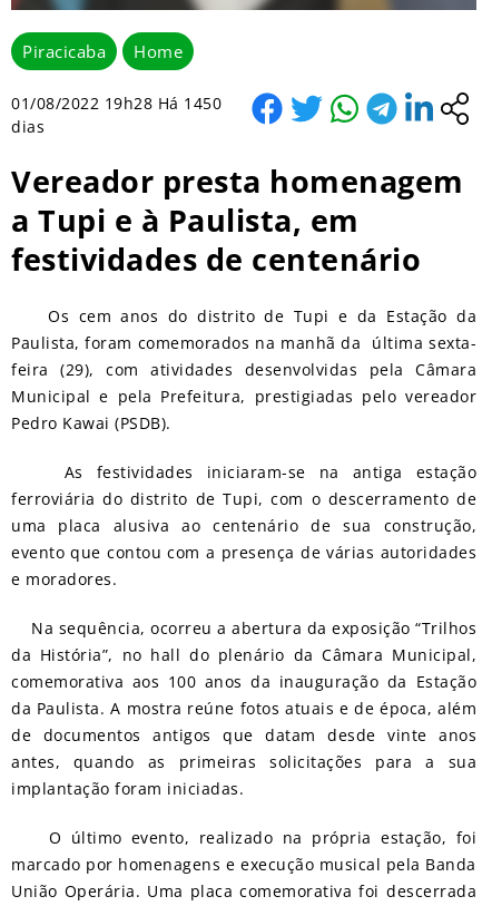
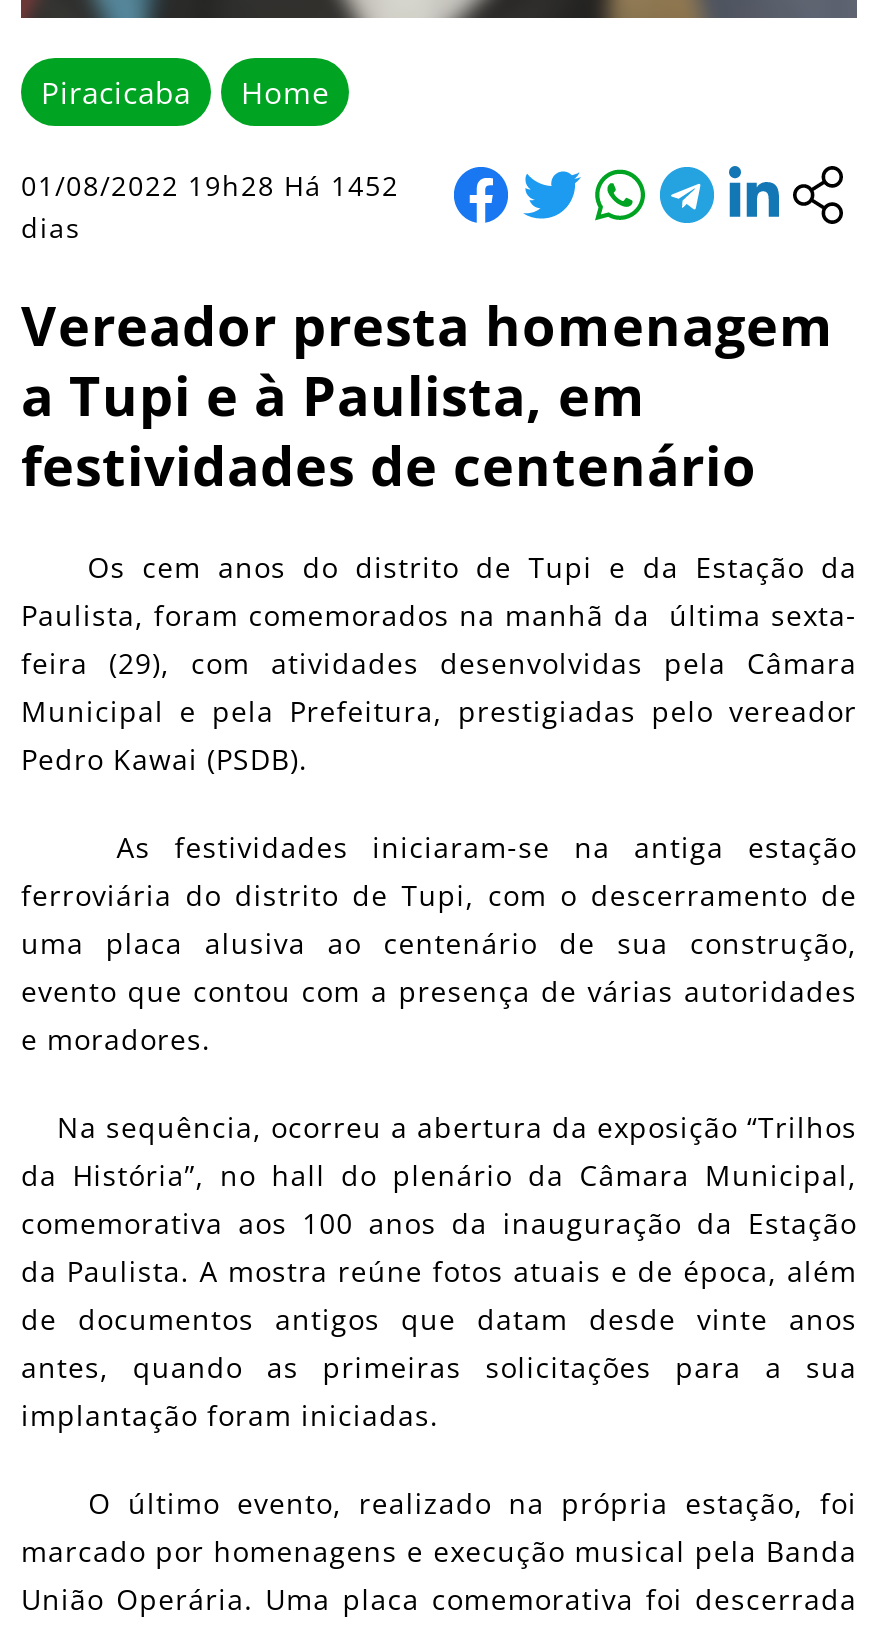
[11,94,222,114] 01/08/2022 19h28 Há 1450 -> [21,168,399,204] 01/08/2022 19h28 Há 1452

